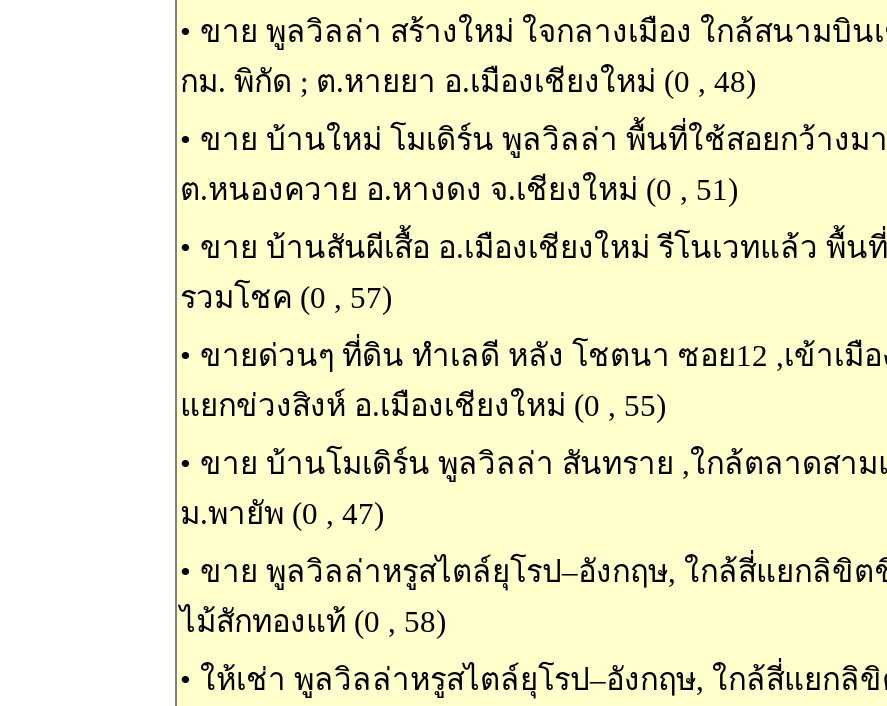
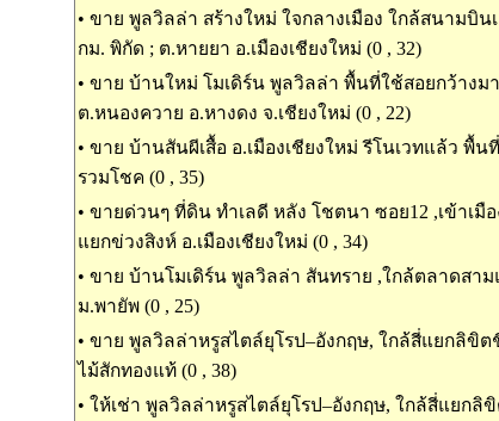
[180,63,756,97] กม. พิกัด ; ต.หายยา อ.เมืองเชียงใหม่ (0 , 48) -> [77,38,421,58] กม. พิกัด ; ต.หายยา อ.เมืองเชียงใหม่ (0 , 32)
[180,171,738,205] ต.หนองควาย อ.หางดง จ.เชียงใหม่ (0 , 51) -> [77,102,410,122] ต.หนองควาย อ.หางดง จ.เชียงใหม่ (0 , 22)
[180,279,392,313] รวมโชค (0 , 57) -> [77,167,204,187] รวมโชค (0 , 35)
[180,387,666,421] แยกข่วงสิงห์ อ.เมืองเชียงใหม่ (0 , 55) -> [77,231,367,251] แยกข่วงสิงห์ อ.เมืองเชียงใหม่ (0 , 34)
[180,495,384,529] ม.พายัพ (0 , 47) -> [77,295,199,316] ม.พายัพ (0 , 25)
[180,603,446,637] ไม้สักทองแท้ (0 , 58) -> [77,360,236,380] ไม้สักทองแท้ (0 , 38)

